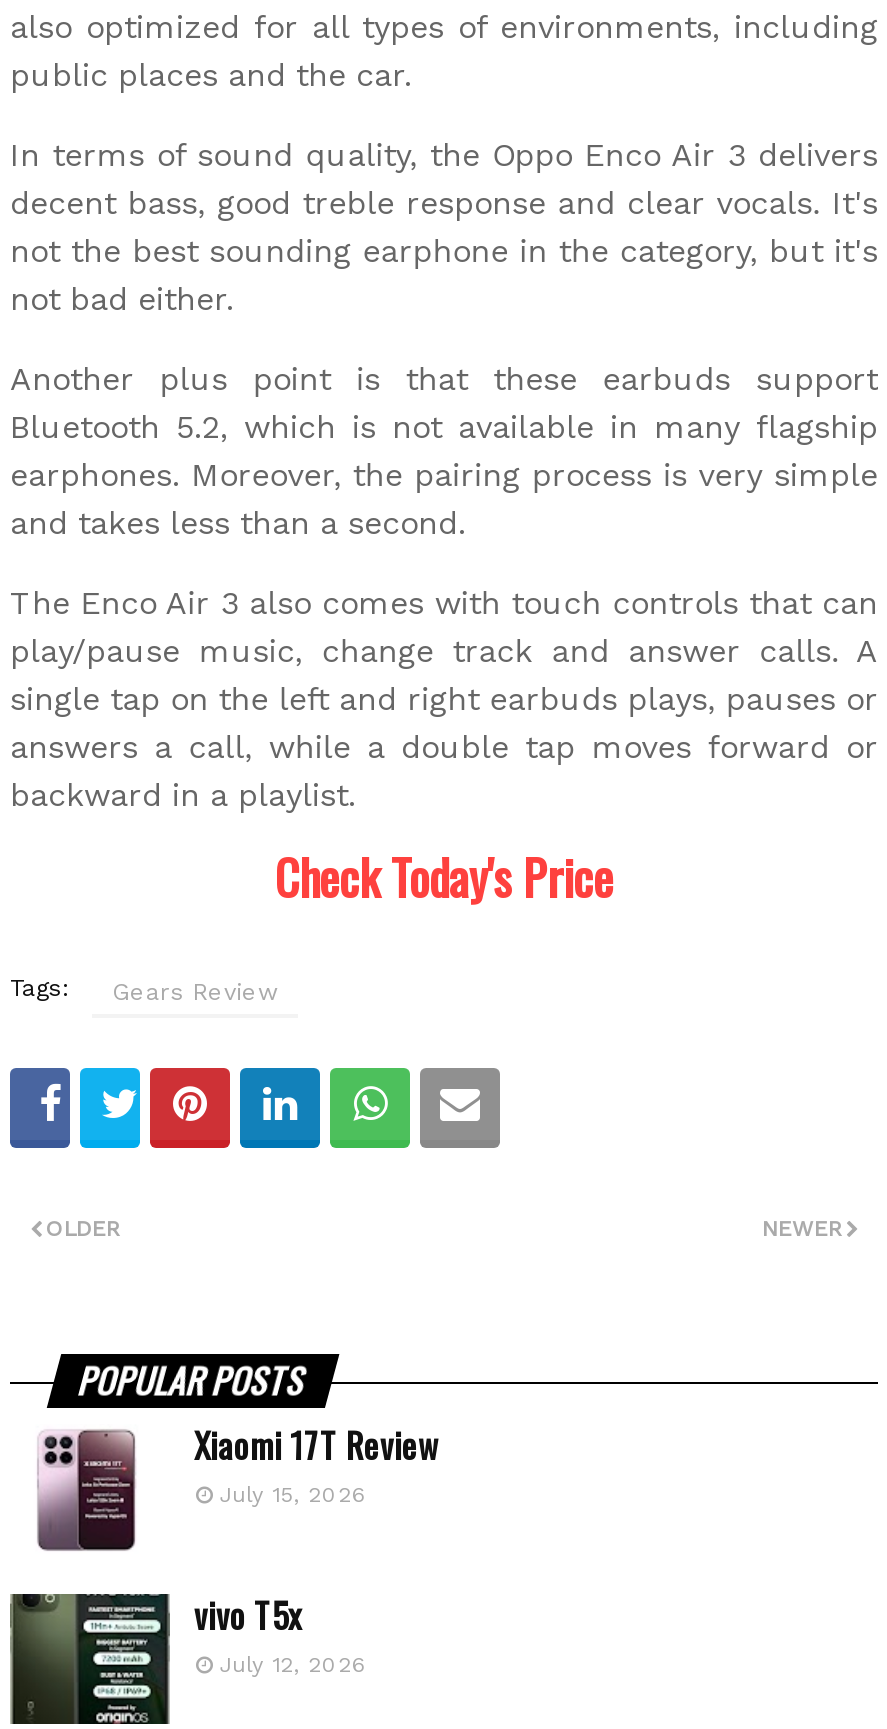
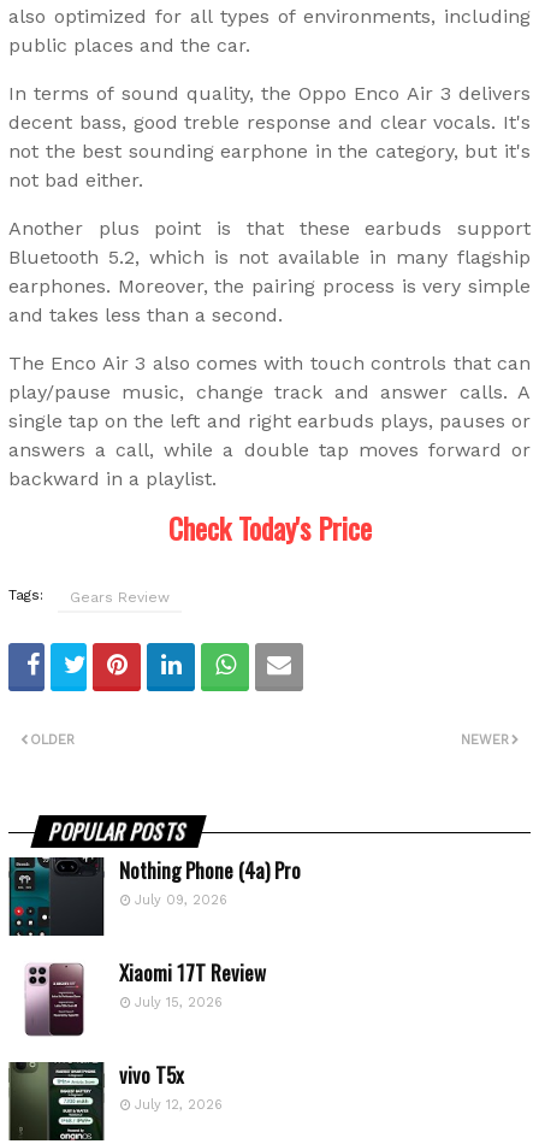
none -> [7,855,301,937] [image] | Nothing Phone (4a) Pro | July 09, 2026

